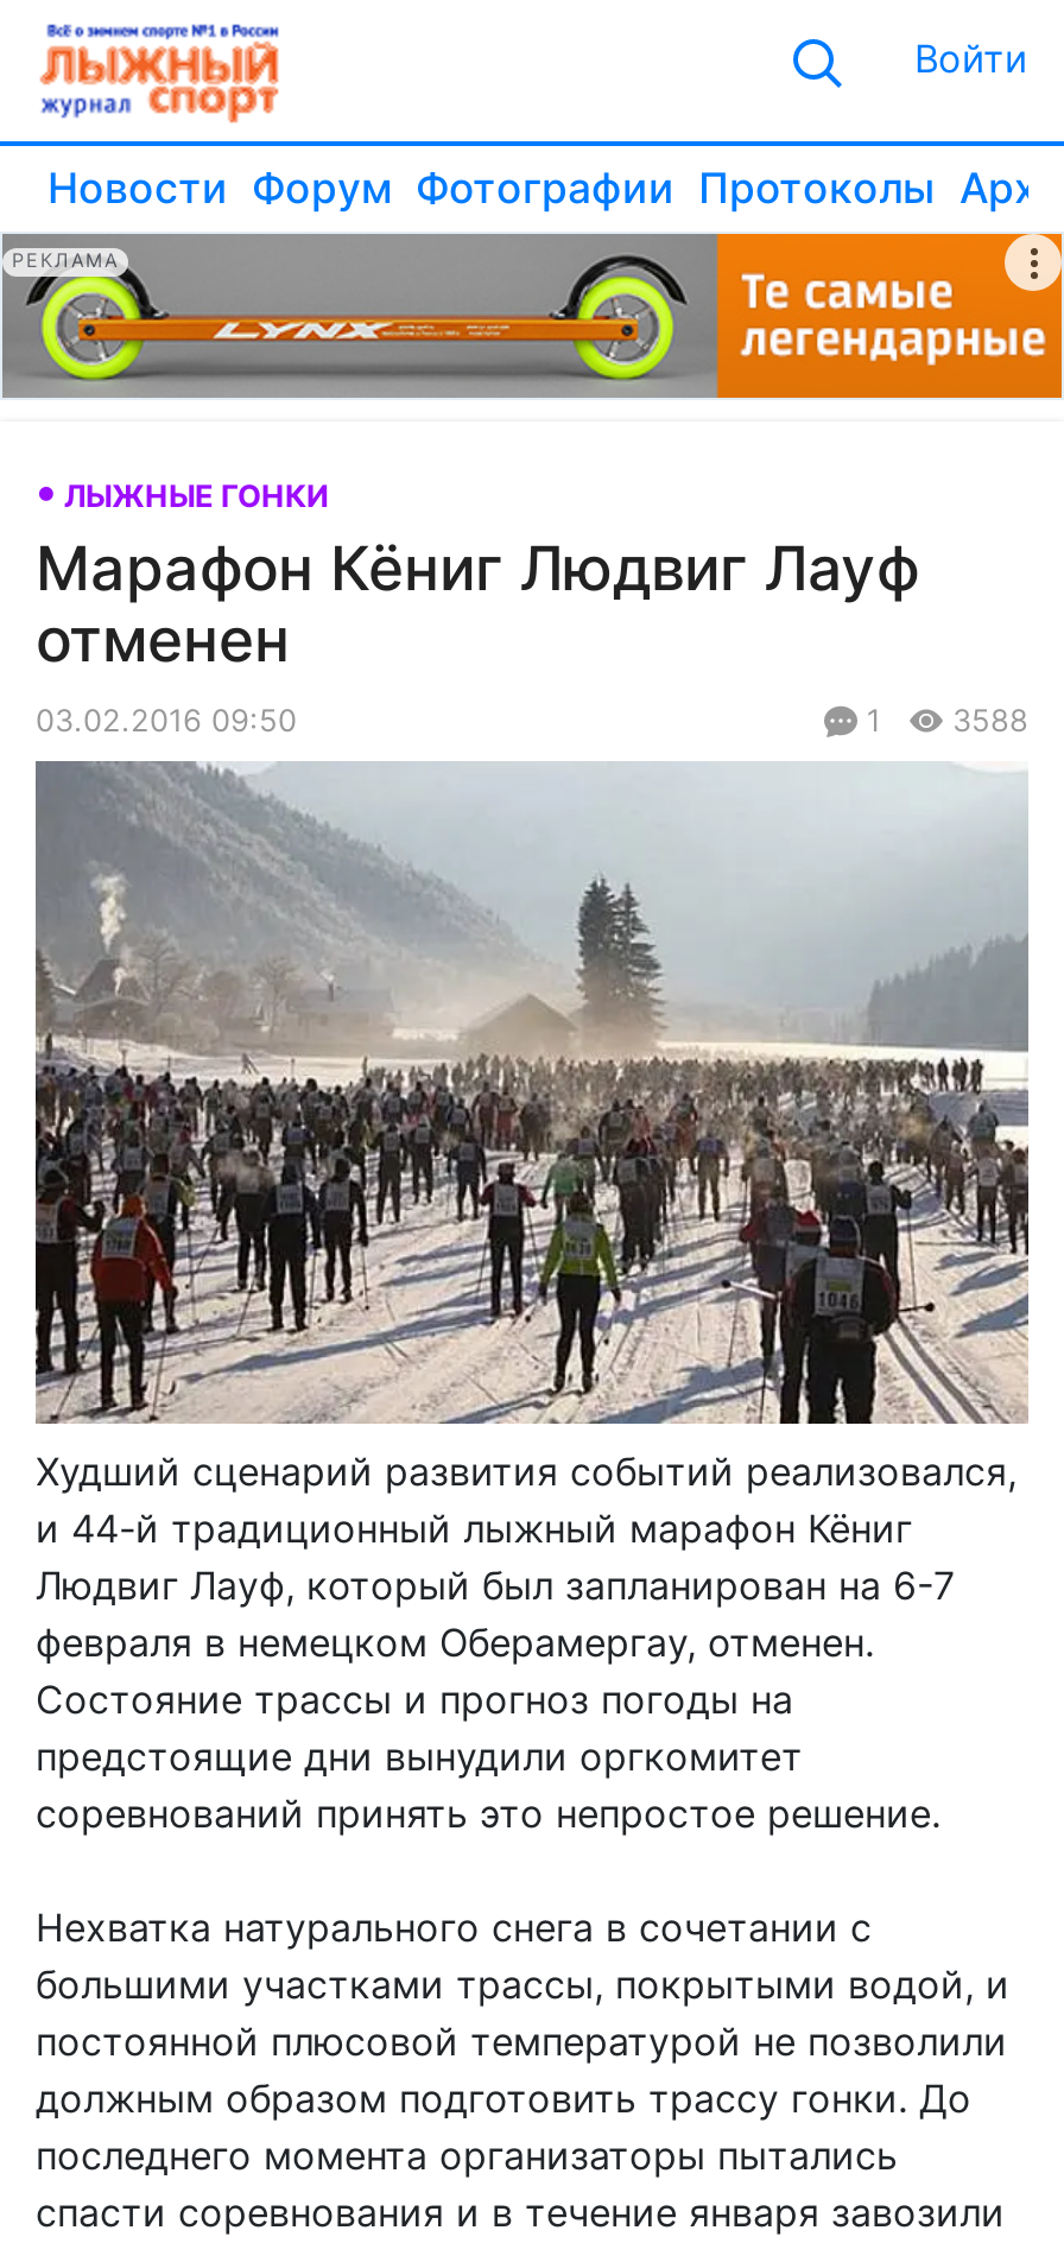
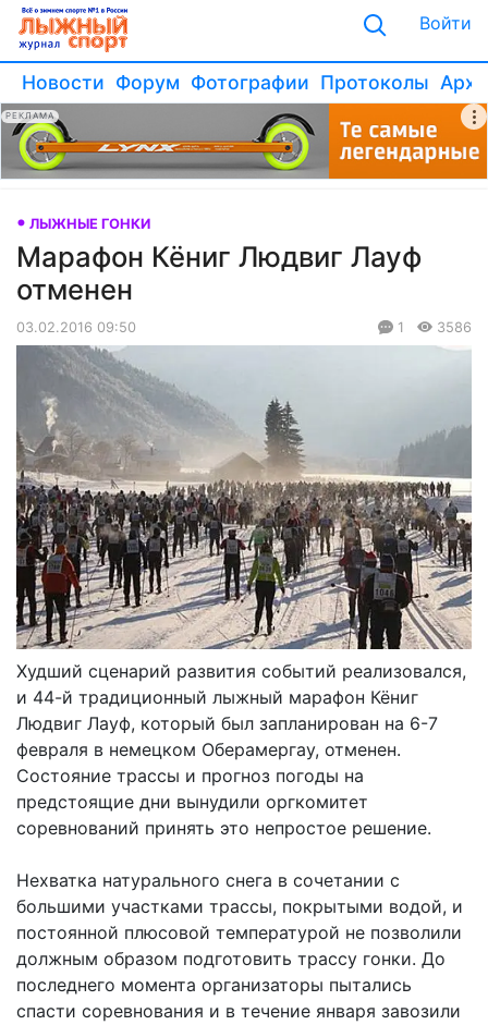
[952,703,1028,738] 3588 -> [437,319,472,335] 3586

